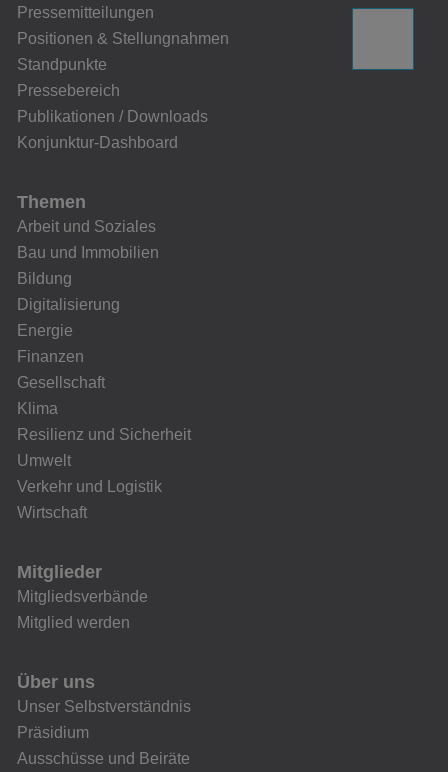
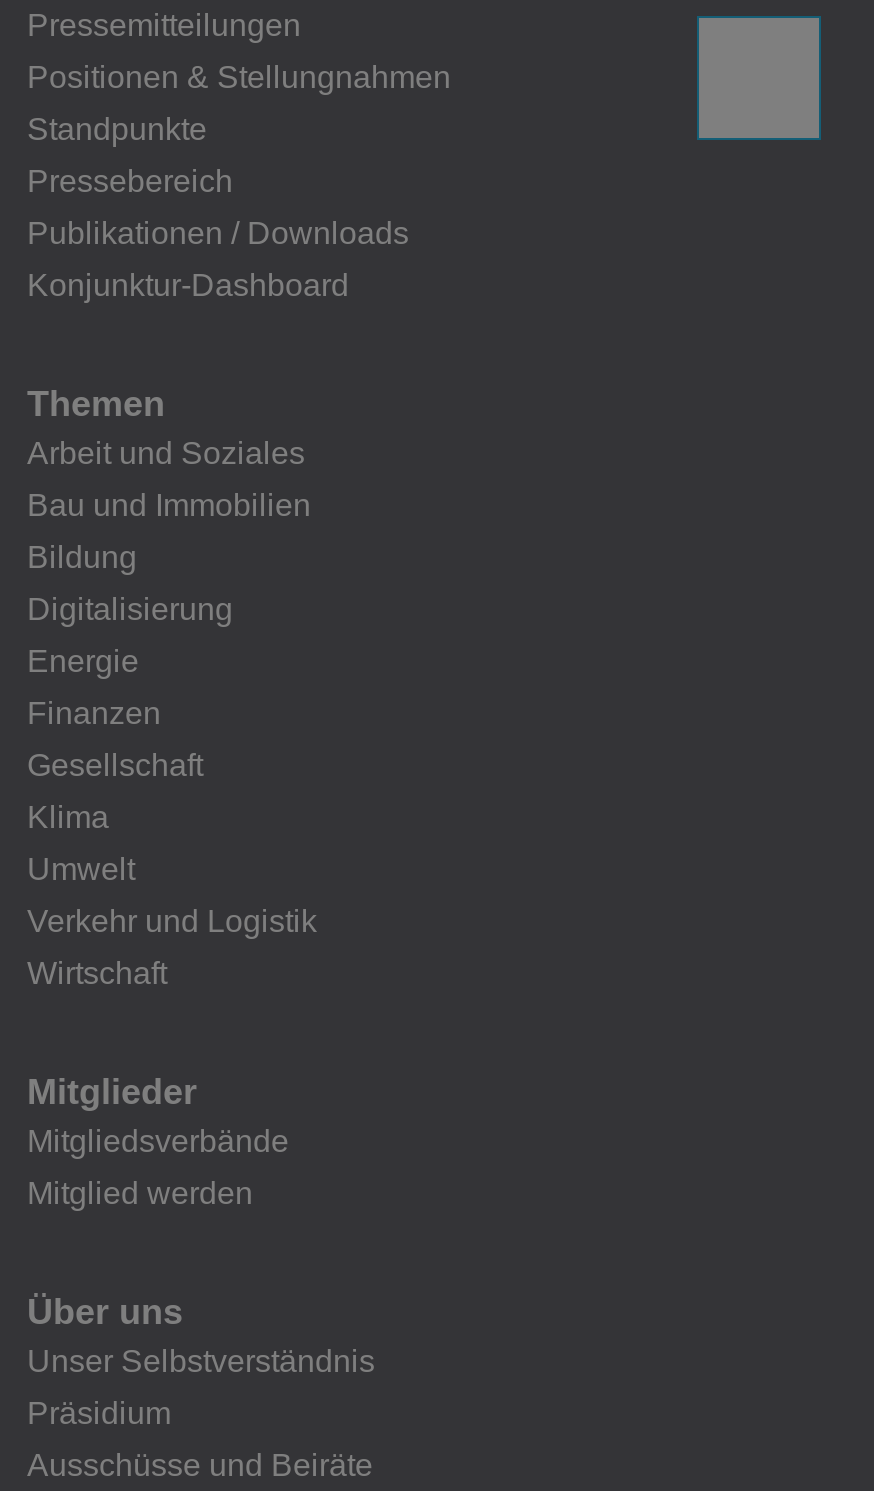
[17,426,191,443] Resilienz und Sicherheit -> none

